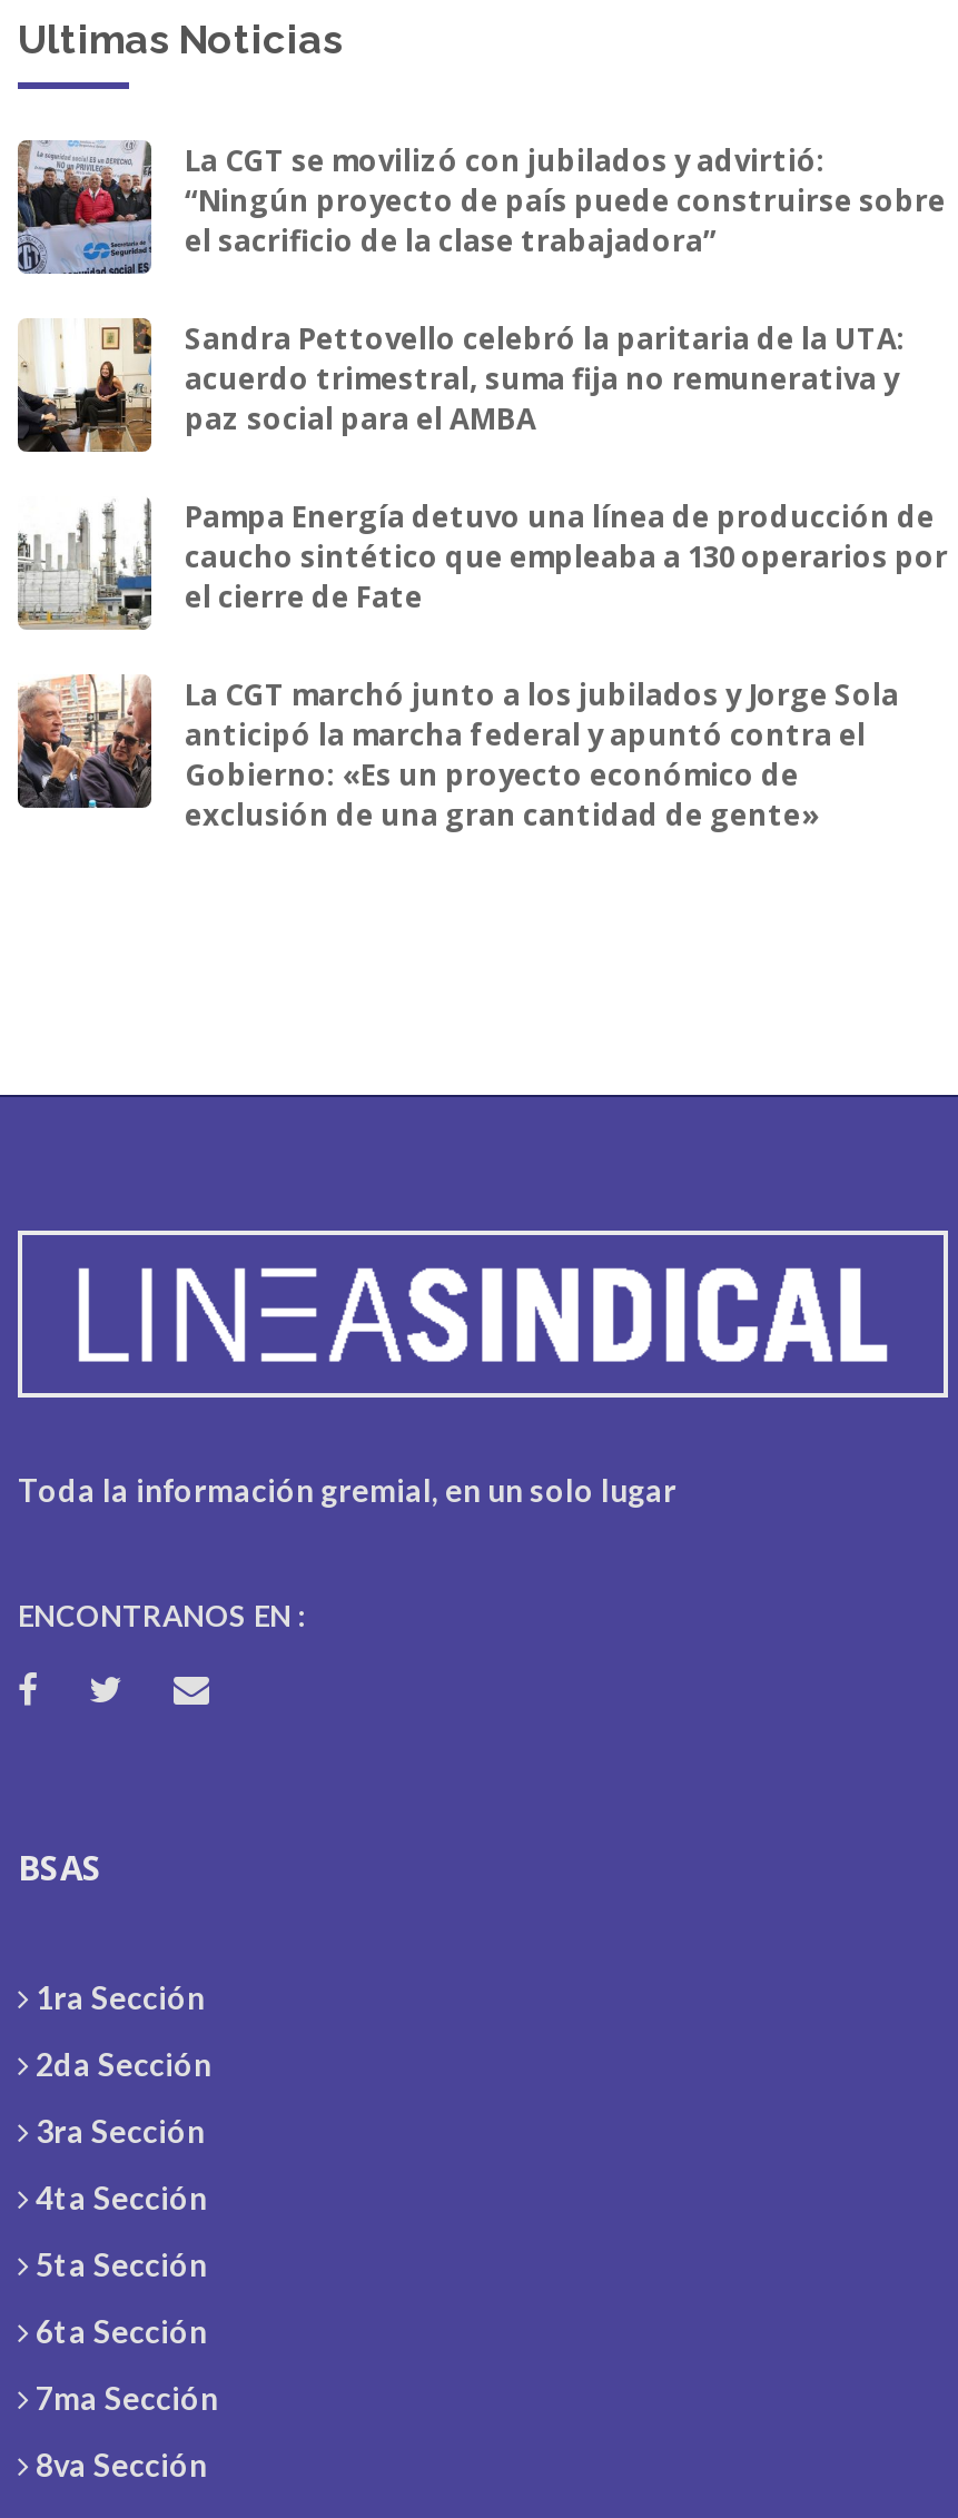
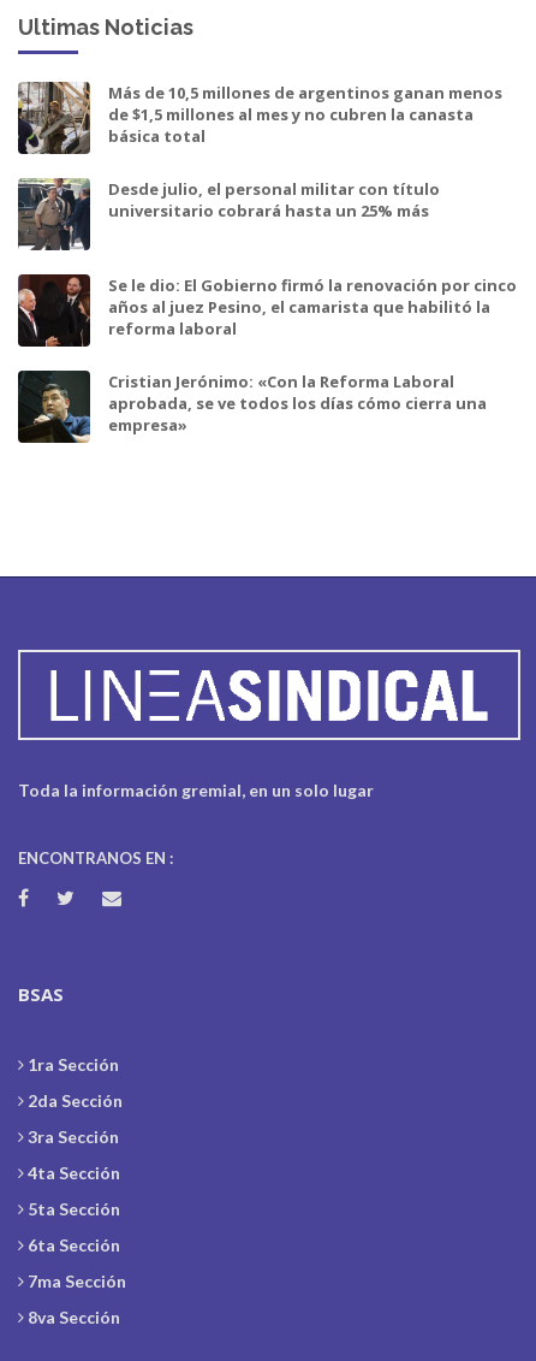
[16,140,946,276] [image] | La CGT se movilizó con jubilados y advirtió: | “Ningún proyecto de país puede construirse sobre | el sacrificio de la clase trabajadora” -> [18,81,502,155] [image] | Más de 10,5 millones de argentinos ganan menos | de $1,5 millones al mes y no cubren la canasta | básica total
[18,318,906,454] [image] | Sandra Pettovello celebró la paritaria de la UTA: | acuerdo trimestral, suma fija no remunerativa y | paz social para el AMBA -> [17,177,440,250] [image] | Desde julio, el personal militar con título | universitario cobrará hasta un 25% más
[16,496,948,632] [image] | Pampa Energía detuvo una línea de producción de | caucho sintético que empleaba a 130 operarios por | el cierre de Fate -> [18,273,517,348] [image] | Se le dio: El Gobierno firmó la renovación por cinco | años al juez Pesino, el camarista que habilitó la | reforma laboral
[16,674,899,834] [image] | La CGT marchó junto a los jubilados y Jorge Sola | anticipó la marcha federal y apuntó contra el | Gobierno: «Es un proyecto económico de | exclusión de una gran cantidad de gente» -> [17,369,487,444] [image] | Cristian Jerónimo: «Con la Reforma Laboral | aprobada, se ve todos los días cómo cierra una | empresa»

